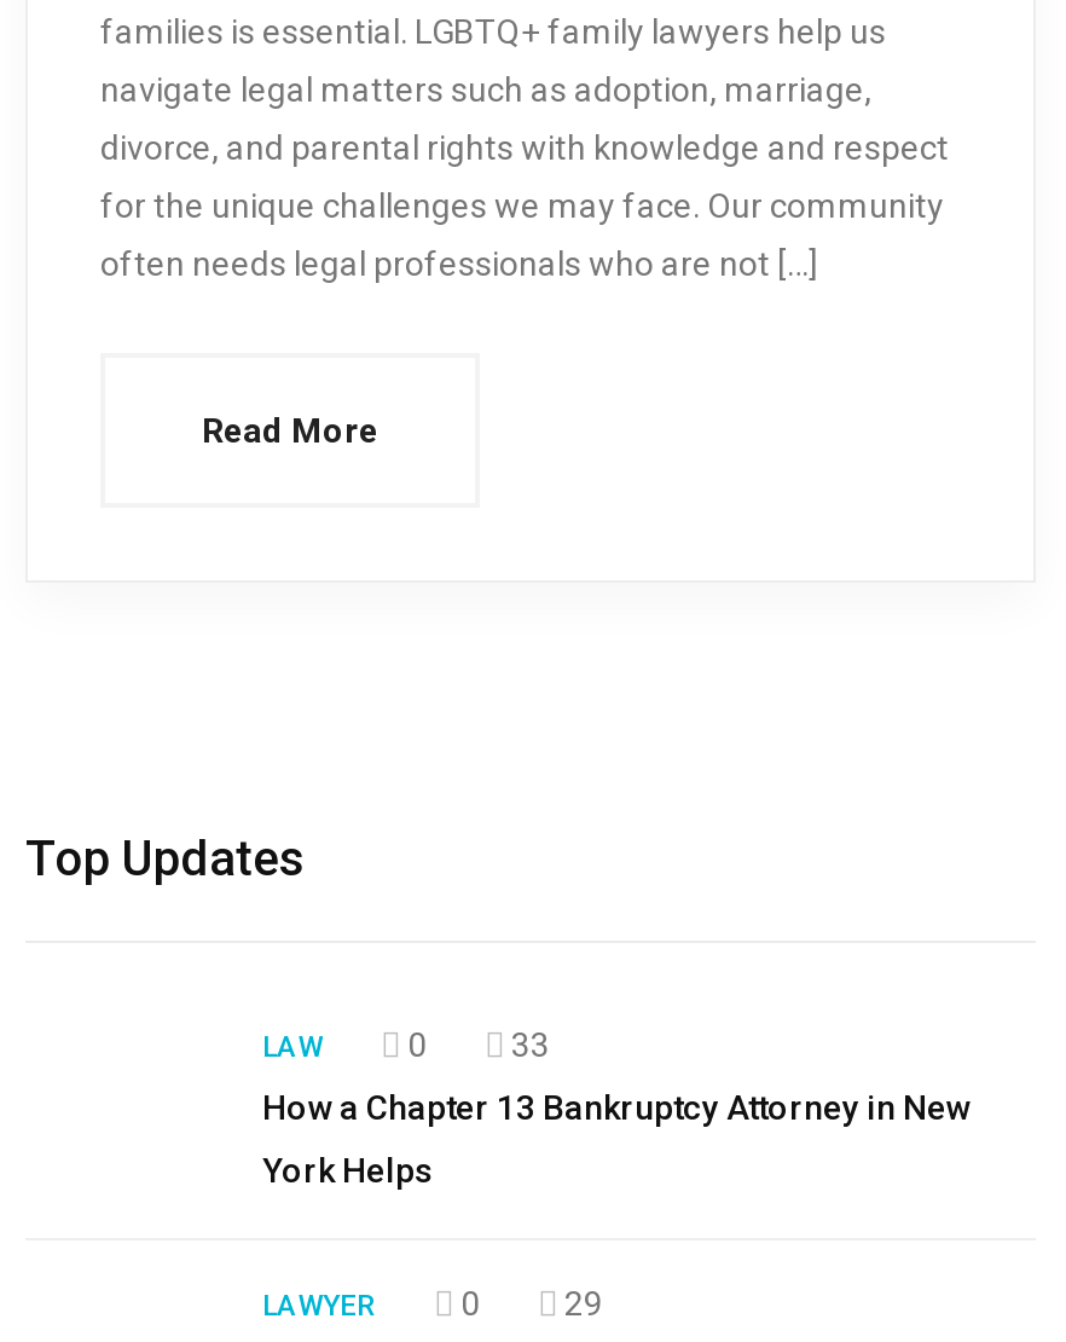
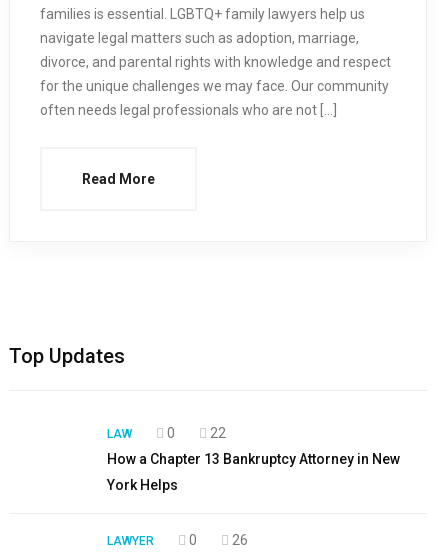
[400,1025,550,1064] 0 33 -> [164,425,226,441] 0 22
[453,1284,603,1323] 0 29 -> [186,532,248,548] 0 26

